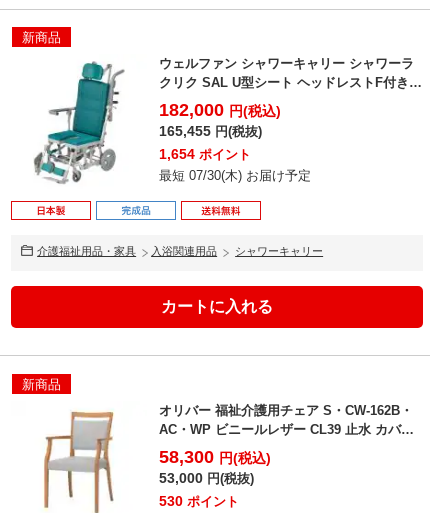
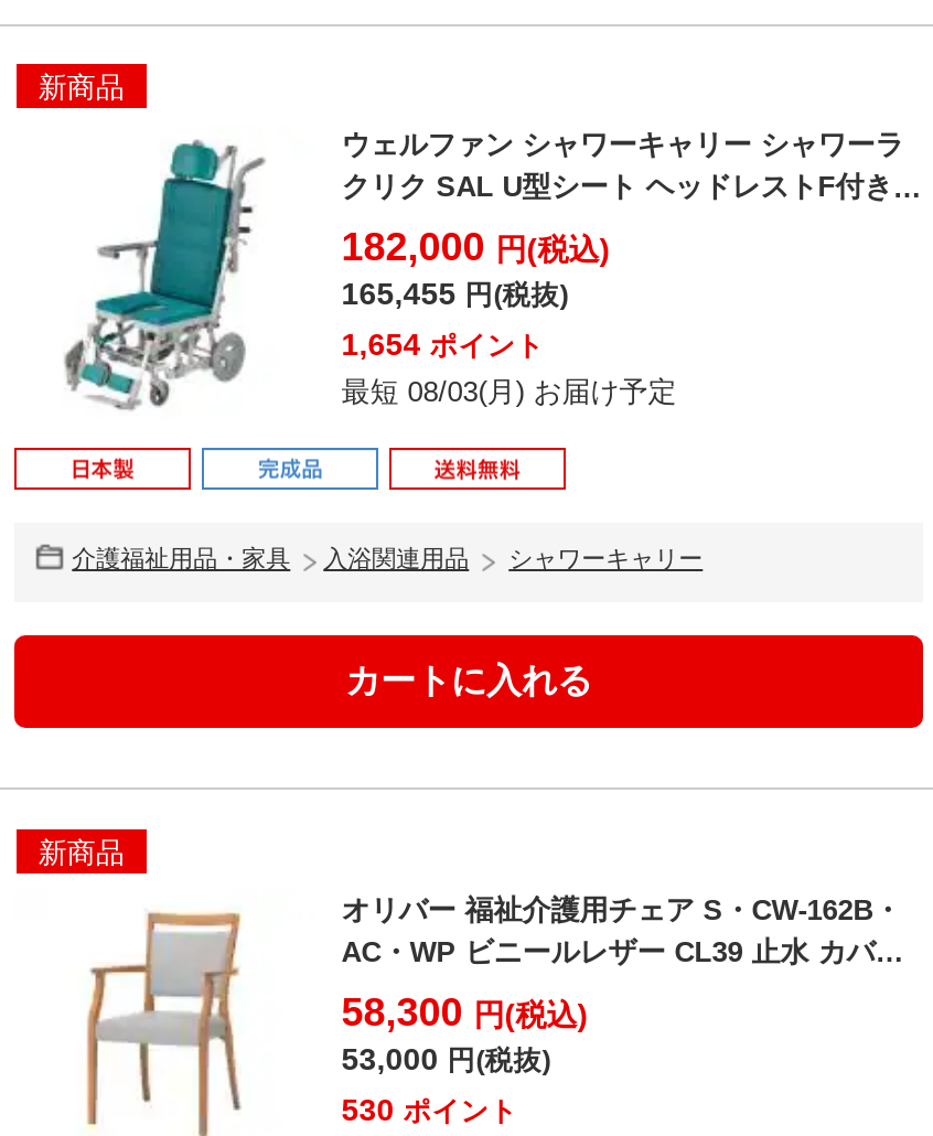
[159,168,311,183] 最短 07/30(木) お届け予定 -> [341,376,677,409] 最短 08/03(月) お届け予定

